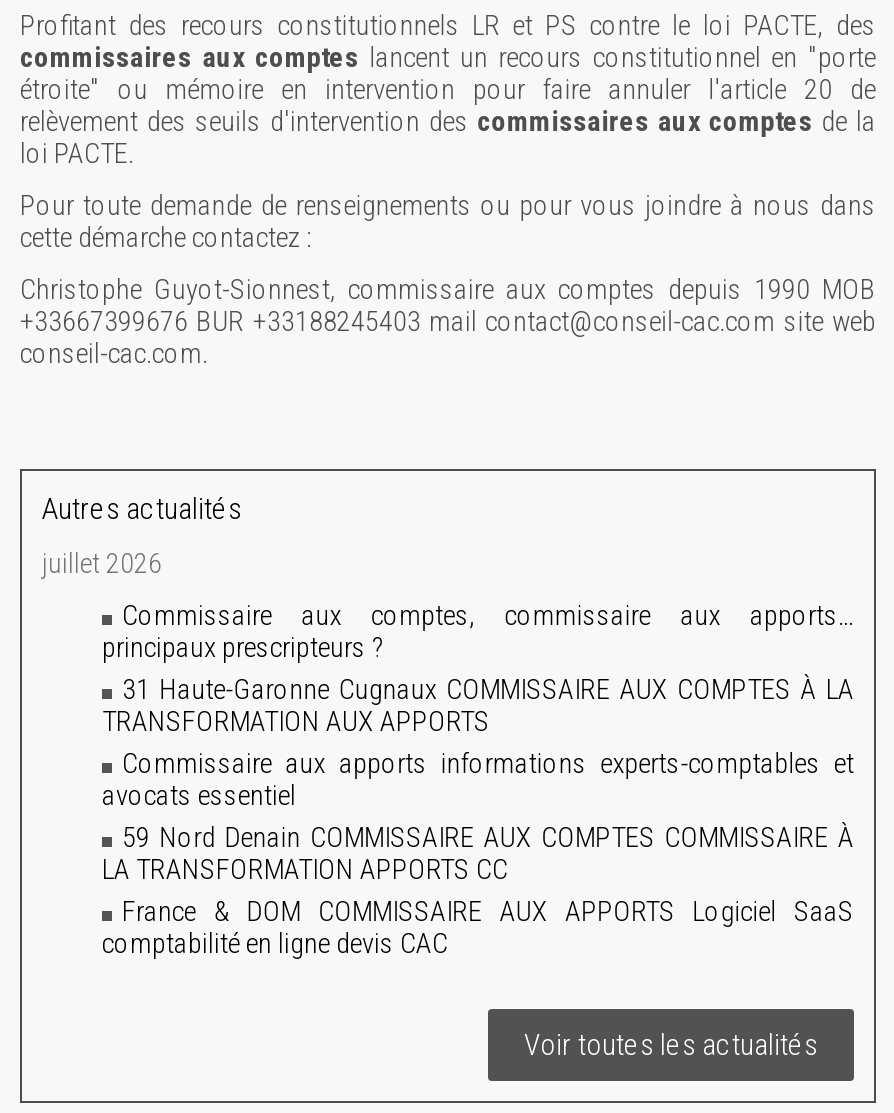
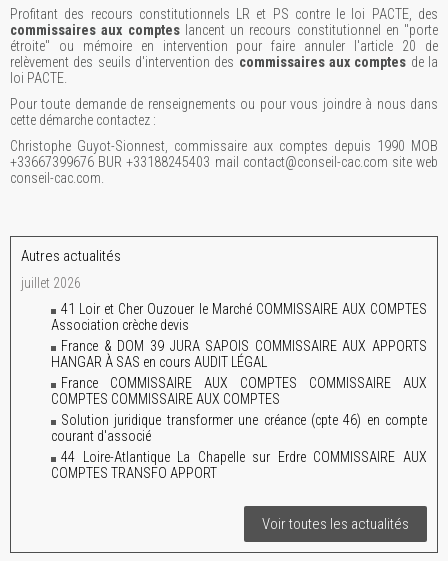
[102,599,854,959] Commissaire aux comptes, commissaire aux apports… | principaux prescripteurs ? | 31 Haute-Garonne Cugnaux COMMISSAIRE AUX COMPTES À LA | TRANSFORMATION AUX APPORTS | Commissaire aux apports informations experts-comptables et | avocats essentiel | 59 Nord Denain COMMISSAIRE AUX COMPTES COMMISSAIRE À | LA TRANSFORMATION APPORTS CC | France & DOM COMMISSAIRE AUX APPORTS Logiciel SaaS | comptabilité en ligne devis CAC -> [51,301,427,481] 41 Loir et Cher Ouzouer le Marché COMMISSAIRE AUX COMPTES | Association crèche devis | France & DOM 39 JURA SAPOIS COMMISSAIRE AUX APPORTS | HANGAR À SAS en cours AUDIT LÉGAL | France COMMISSAIRE AUX COMPTES COMMISSAIRE AUX | COMPTES COMMISSAIRE AUX COMPTES | Solution juridique transformer une créance (cpte 46) en compte | courant d'associé | 44 Loire-Atlantique La Chapelle sur Erdre COMMISSAIRE AUX | COMPTES TRANSFO APPORT

